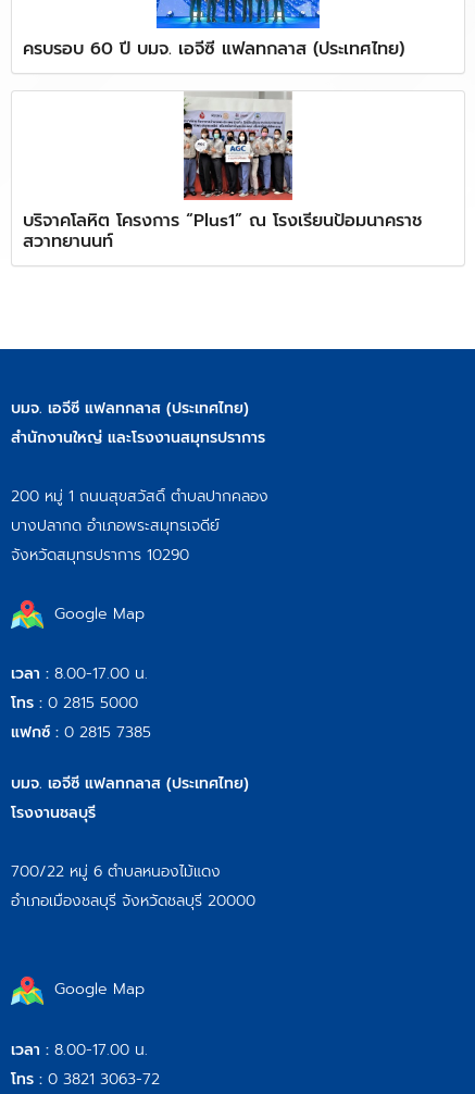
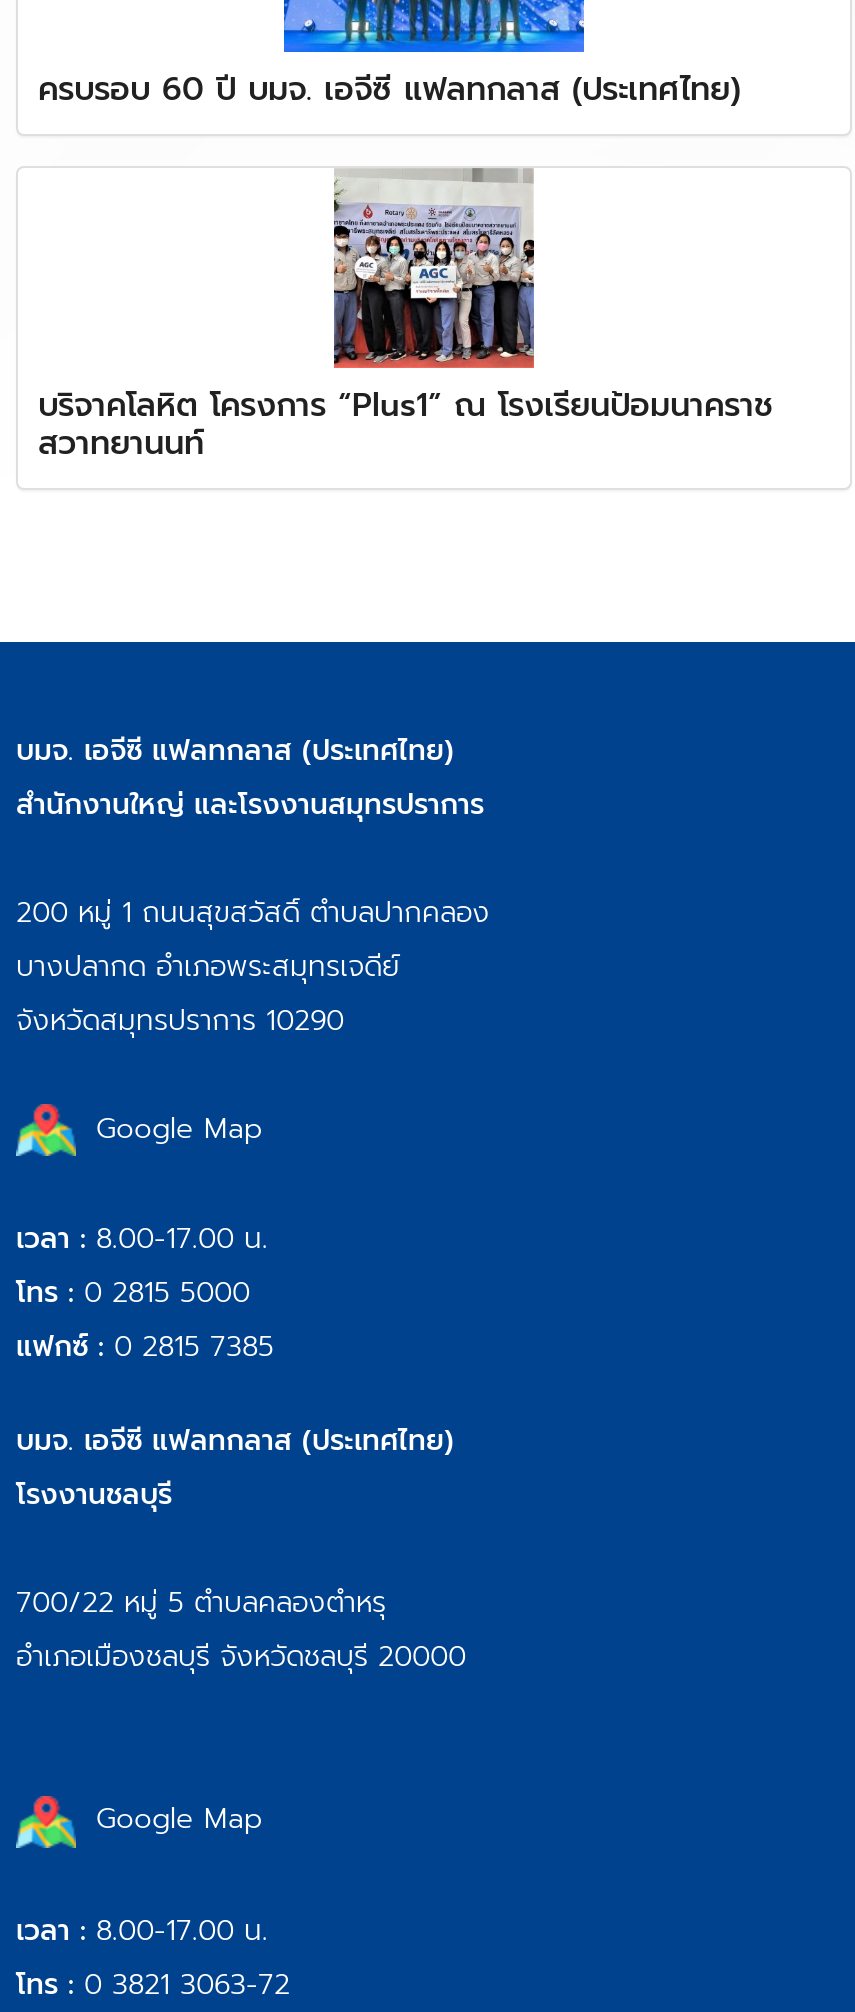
[11,861,221,883] 700/22 หมู่ 6 ตำบลหนองไม้แดง -> [16,1583,386,1625] 700/22 หมู่ 5 ตำบลคลองตำหรุ

